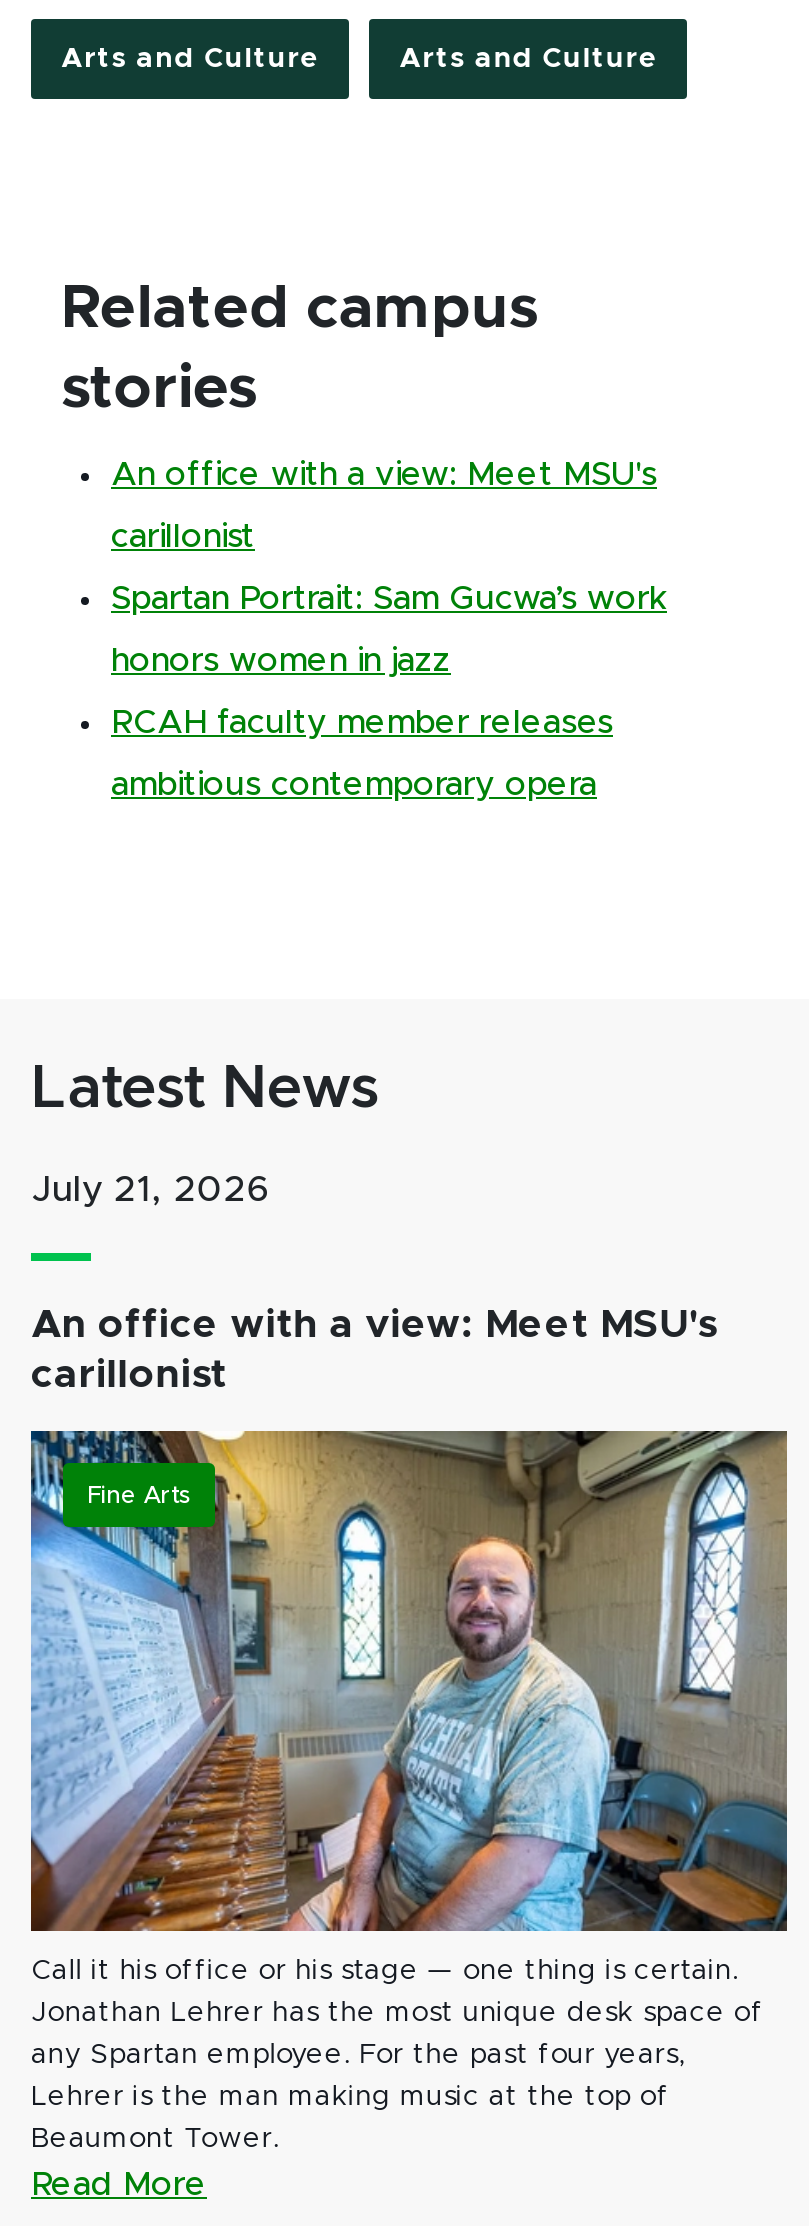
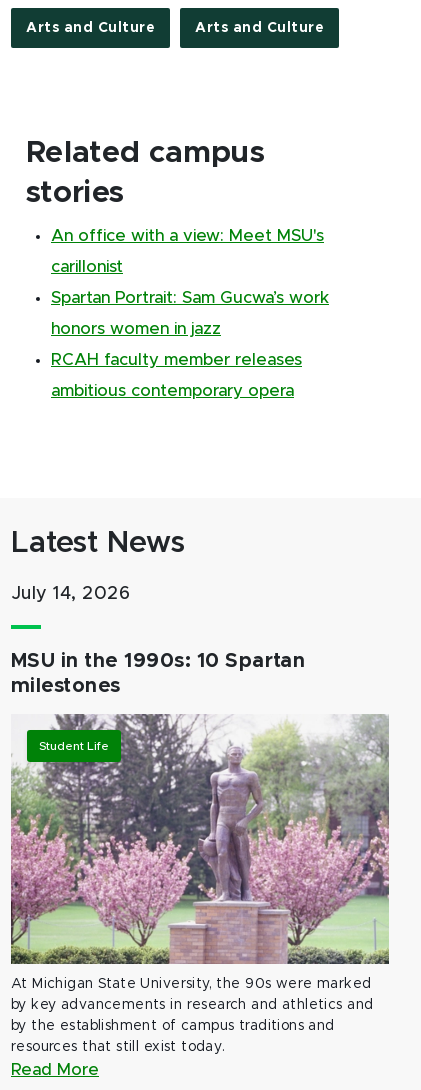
[29,1173,789,1933] [image] | July 21, 2026 | An office with a view: Meet MSU's | carillonist | Fine Arts -> [10,585,390,964] [image] | July 14, 2026 | MSU in the 1990s: 10 Spartan | milestones | Student Life
[31,1957,764,2153] Call it his office or his stage — one thing is certain. | Jonathan Lehrer has the most unique desk space of | any Spartan employee. For the past four years, | Lehrer is the man making music at the top of | Beaumont Tower. -> [11,977,373,1054] At Michigan State University, the 90s were marked | by key advancements in research and athletics and | by the establishment of campus traditions and | resources that still exist today.

